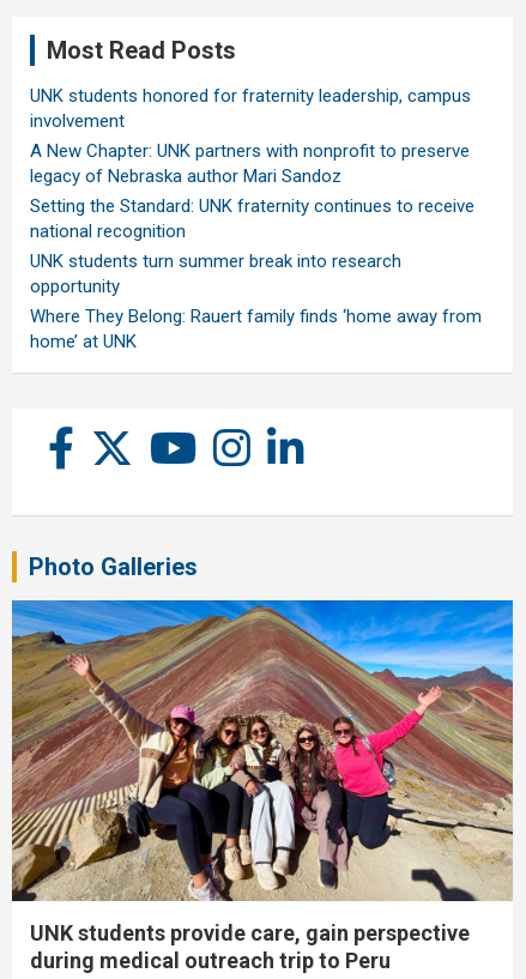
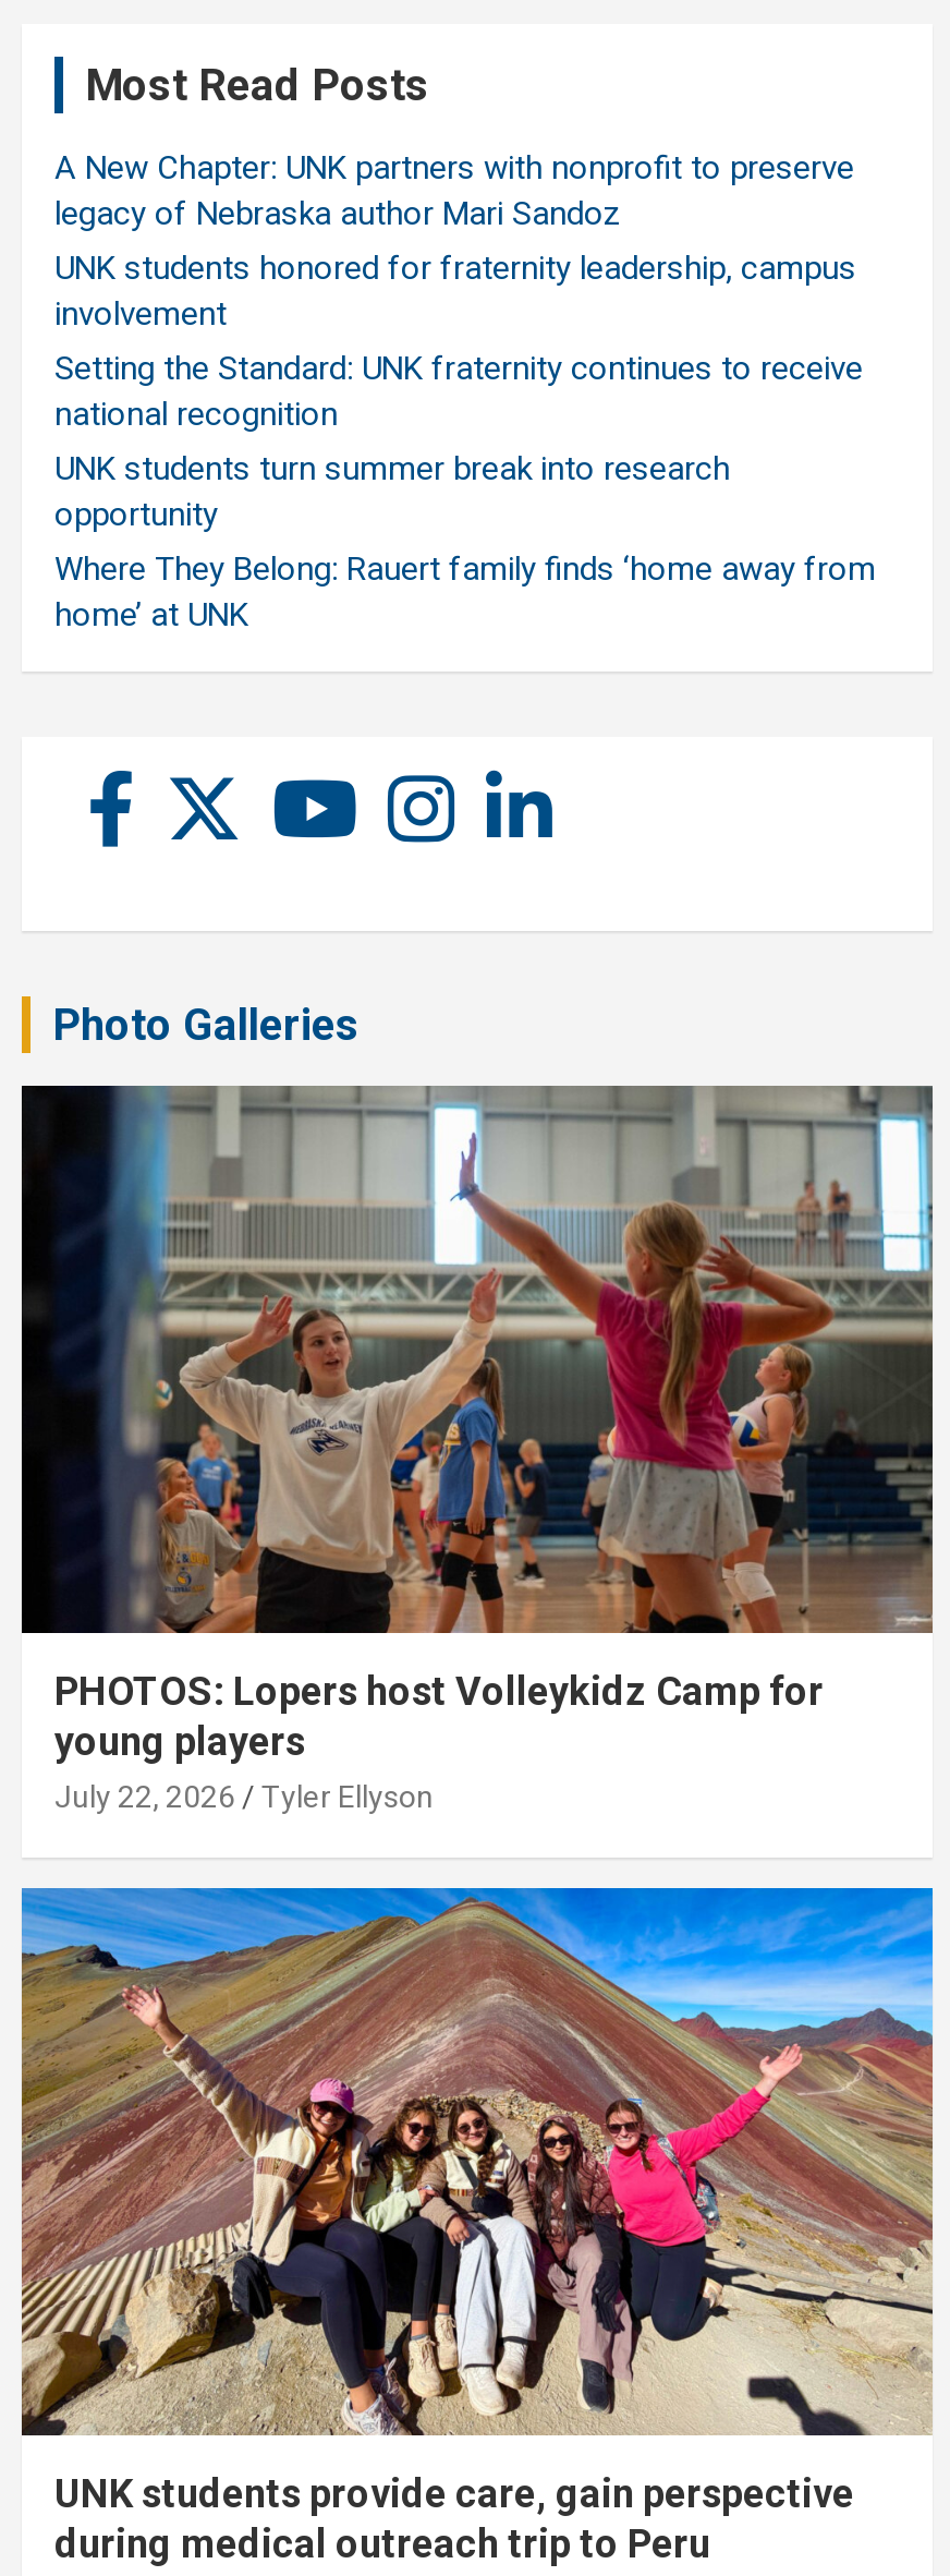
moved [30,141,470,187] -> [54,149,854,234]: A New Chapter: UNK partners with nonprofit to preserve | legacy of Nebraska author Mari Sandoz
none -> [20,1084,935,1814] [image] | PHOTOS: Lopers host Volleykidz Camp for | young players | July 22, 2026 | Tyler Ellyson

